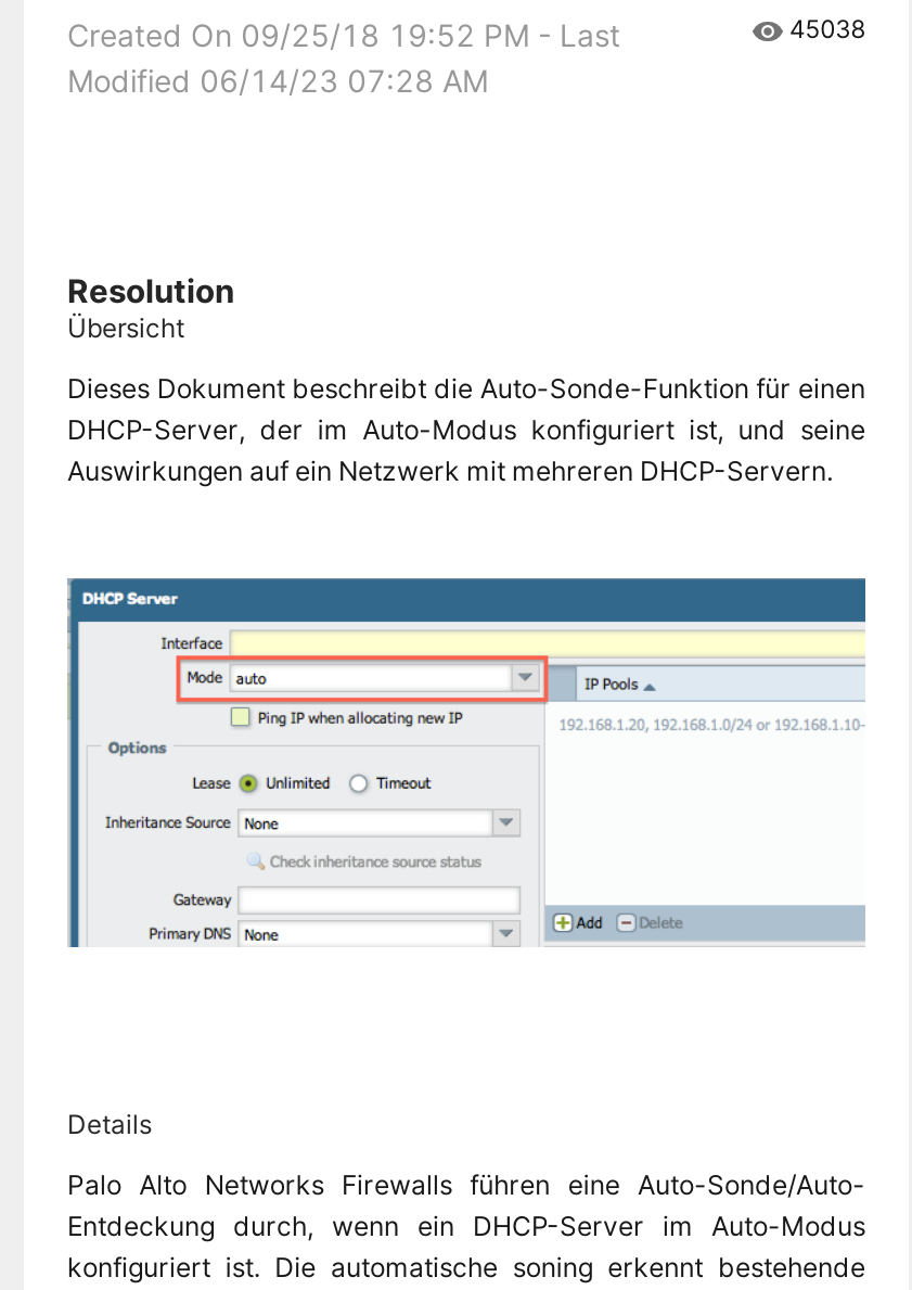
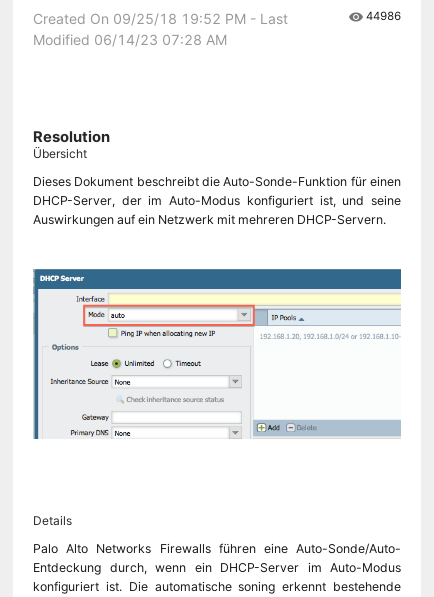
[789,14,865,44] 45038 -> [366,9,401,23] 44986

